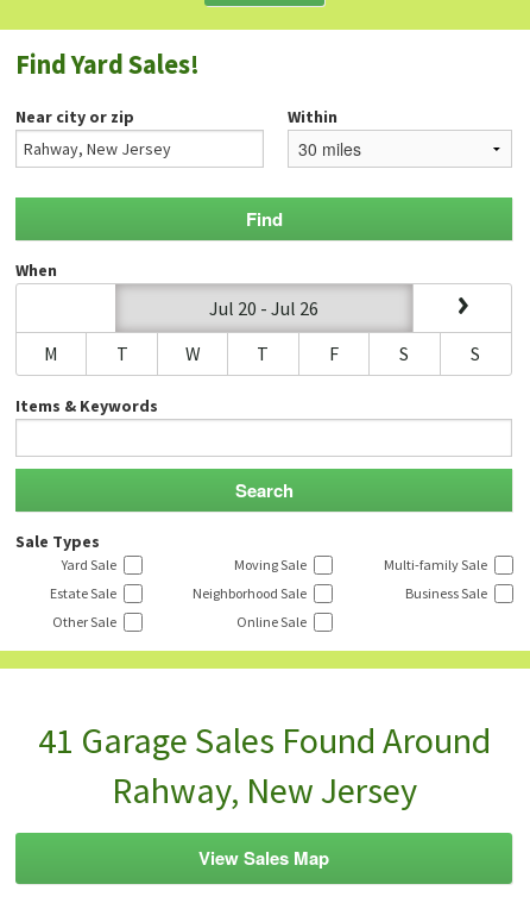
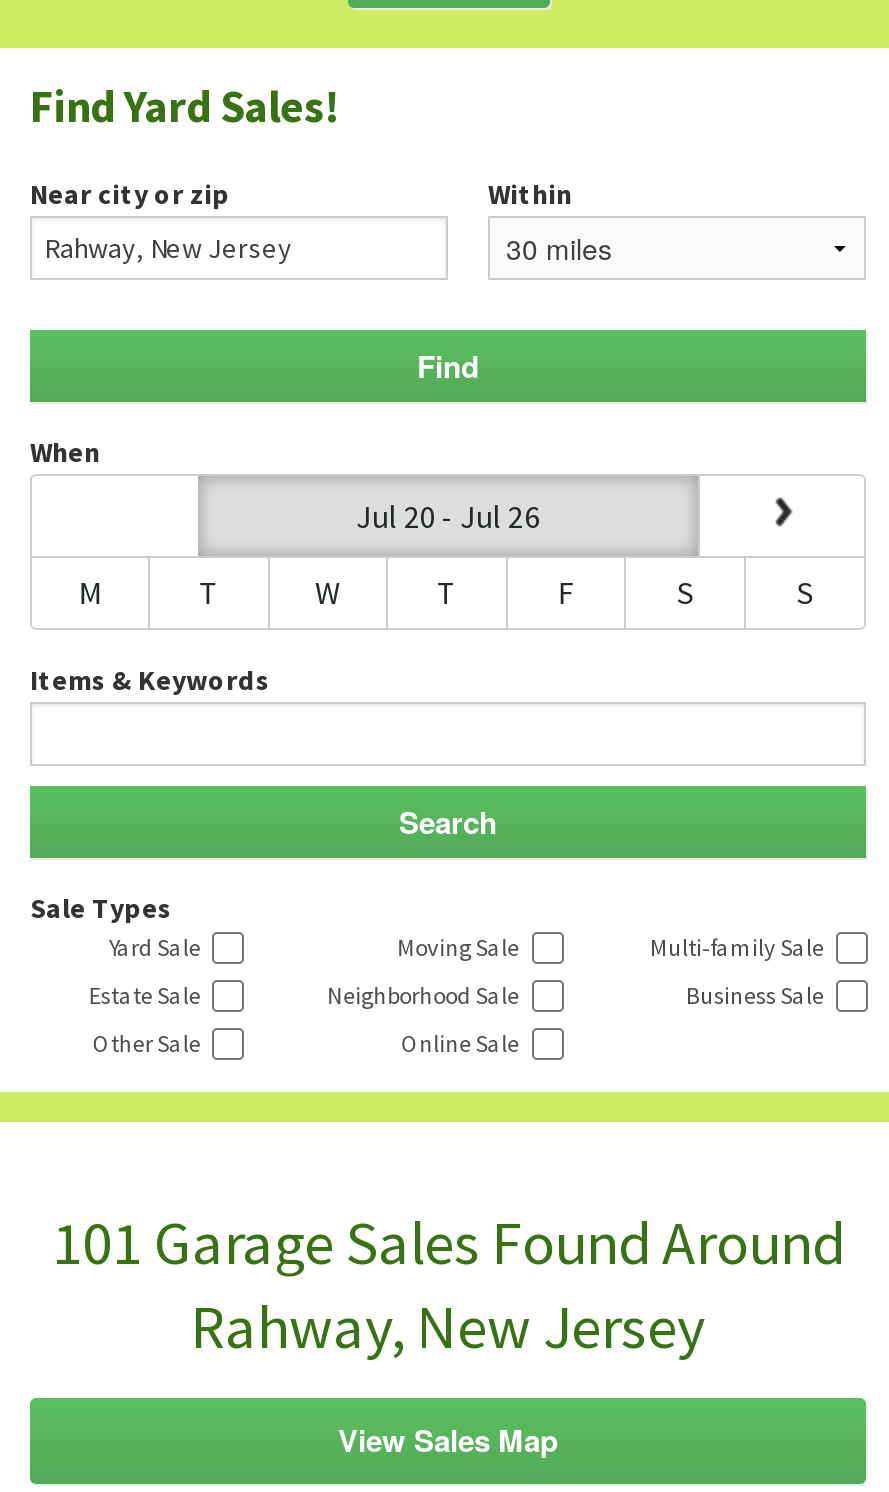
[37,717,490,762] 41 Garage Sales Found Around -> [52,1204,844,1280] 101 Garage Sales Found Around

